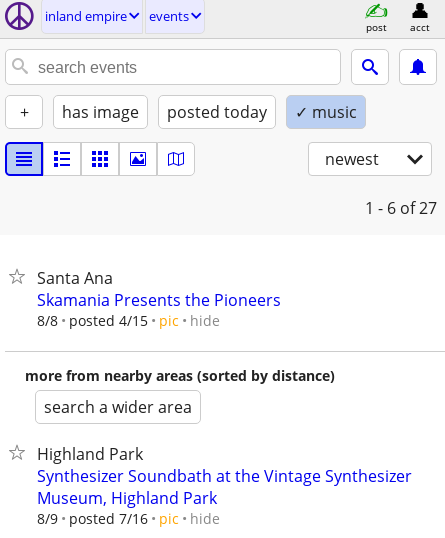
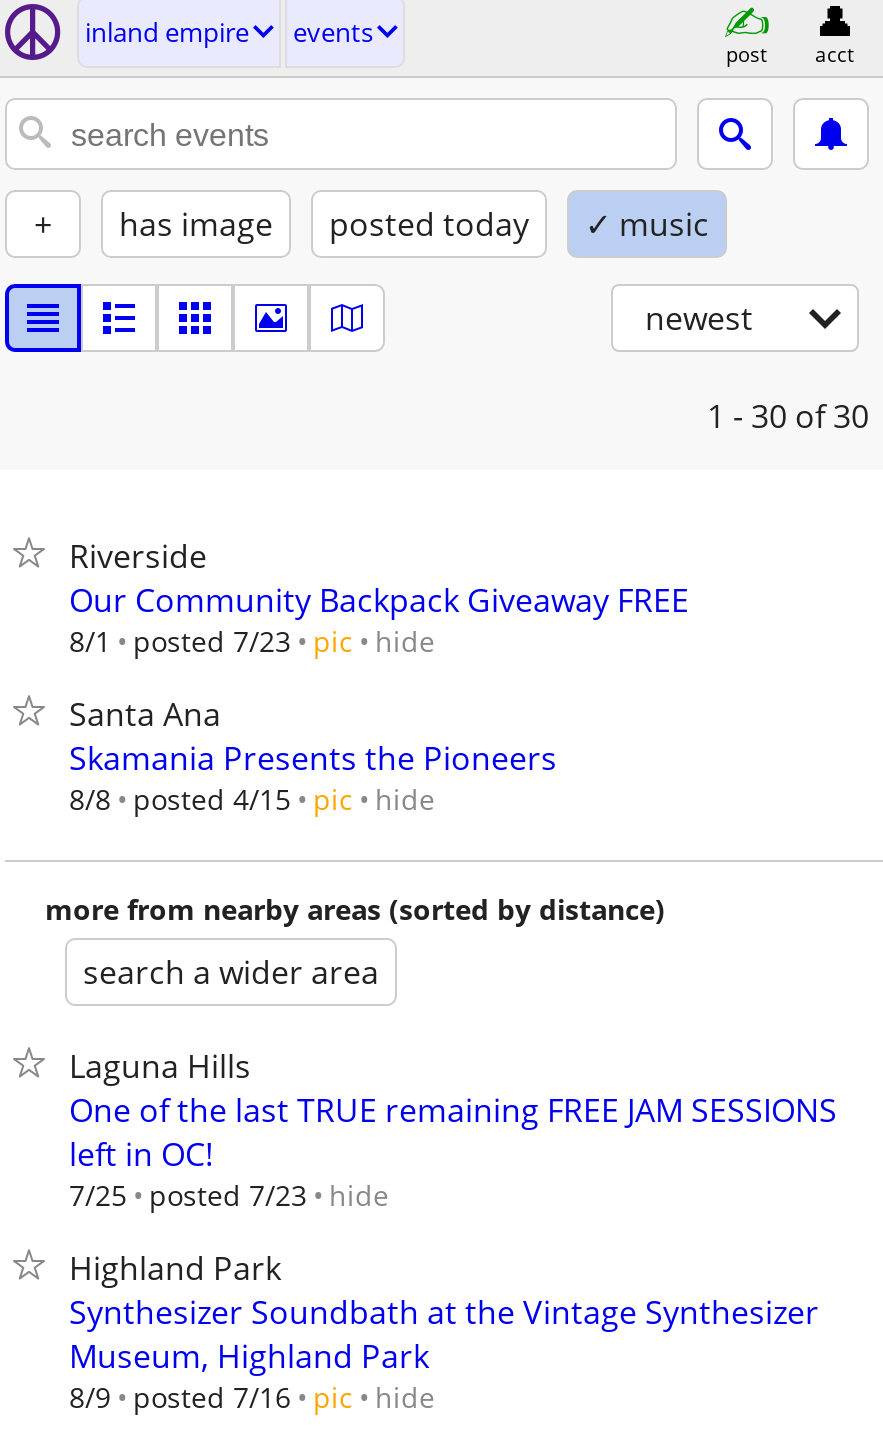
[365,197,437,219] 1 - 6 of 27 -> [69,394,869,660] 1 - 30 of 30 | Riverside | Our Community Backpack Giveaway FREE | 8/1 posted 7/23 pic hide
none -> [69,1044,837,1214] Laguna Hills | One of the last TRUE remaining FREE JAM SESSIONS | left in OC! | 7/25 posted 7/23 hide

